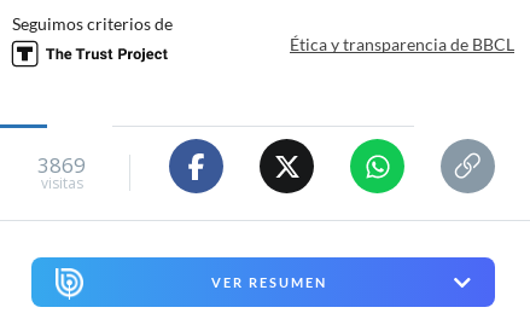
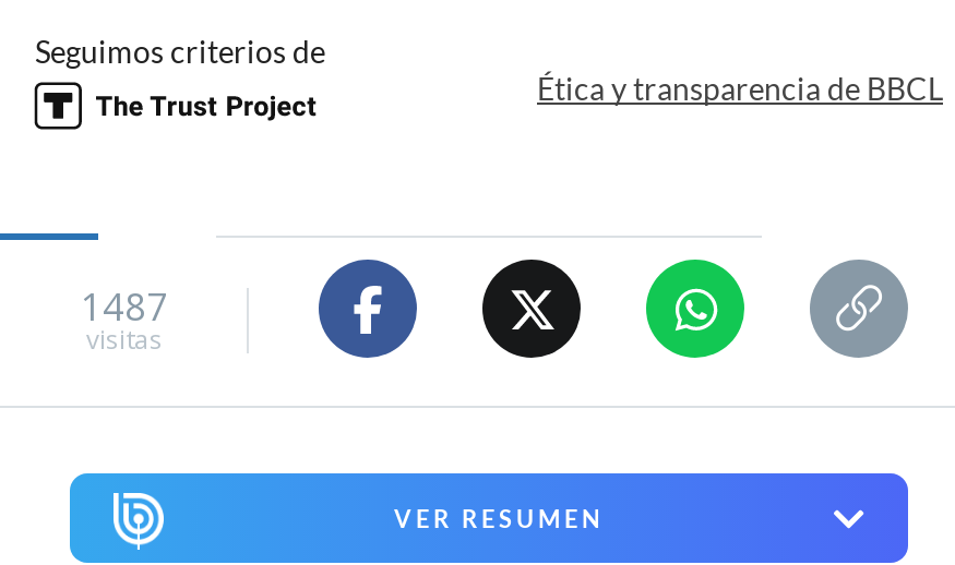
[37,151,86,179] 3869 -> [81,281,168,332] 1487

